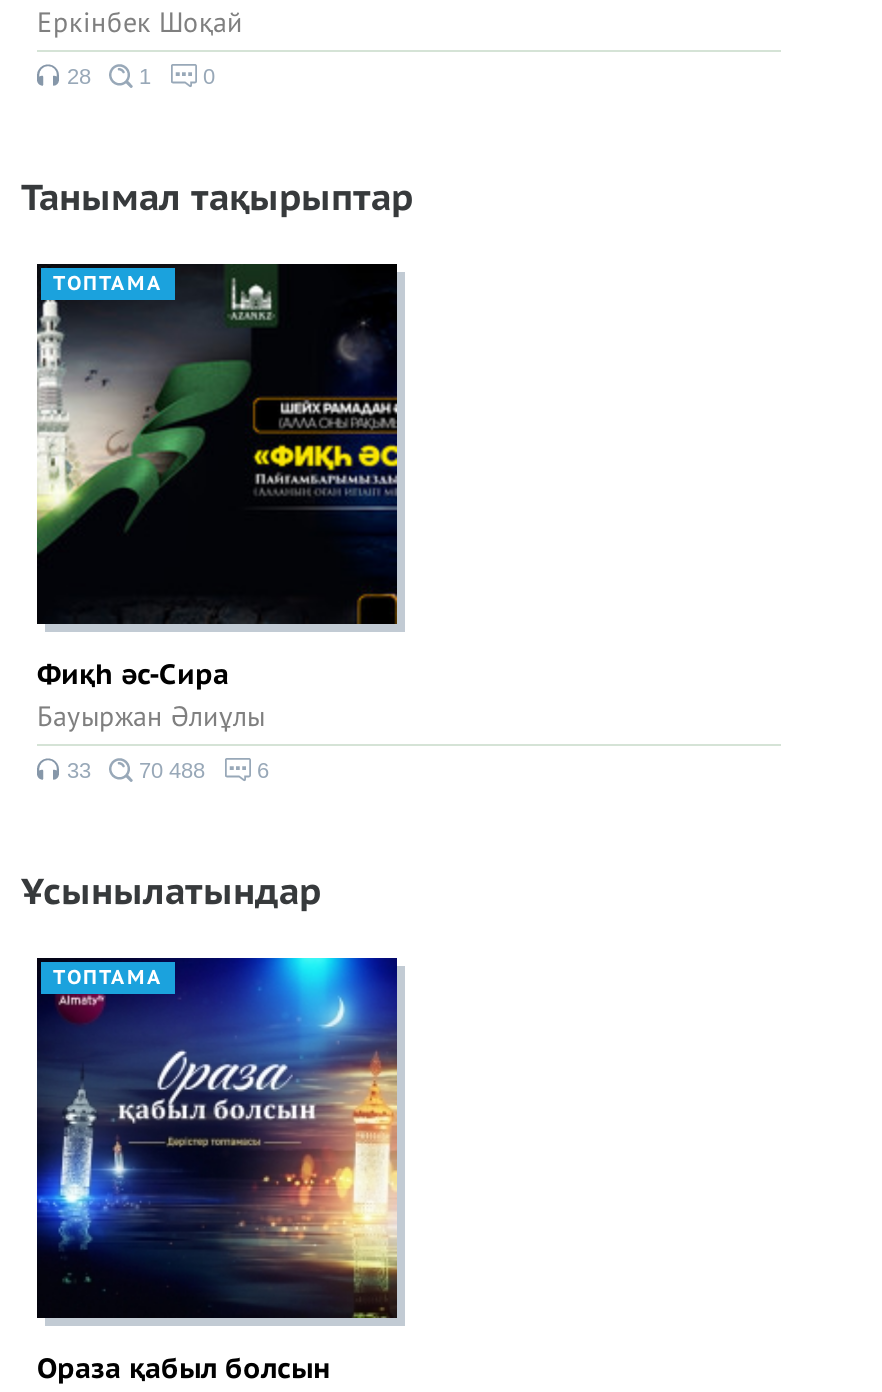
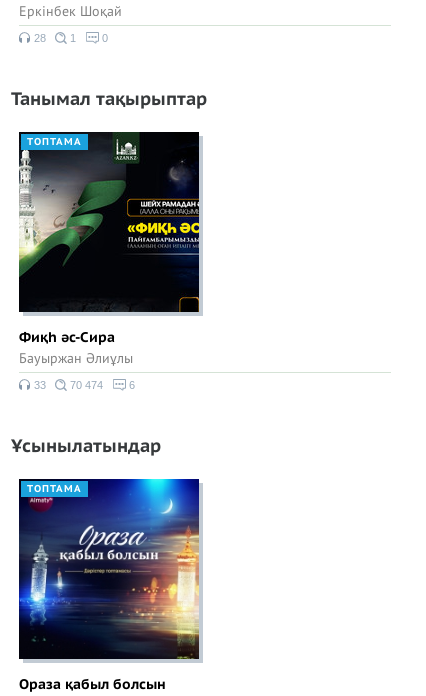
[61,758,269,782] 33 70 488 6 -> [31,379,135,391] 33 70 474 6

